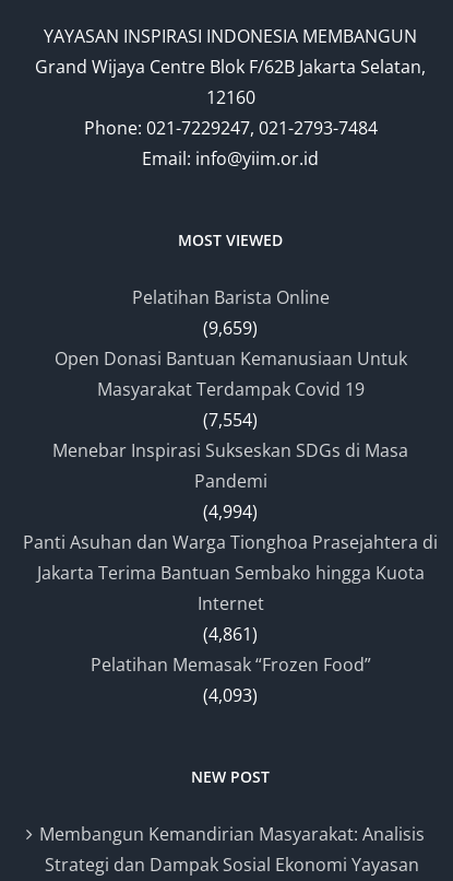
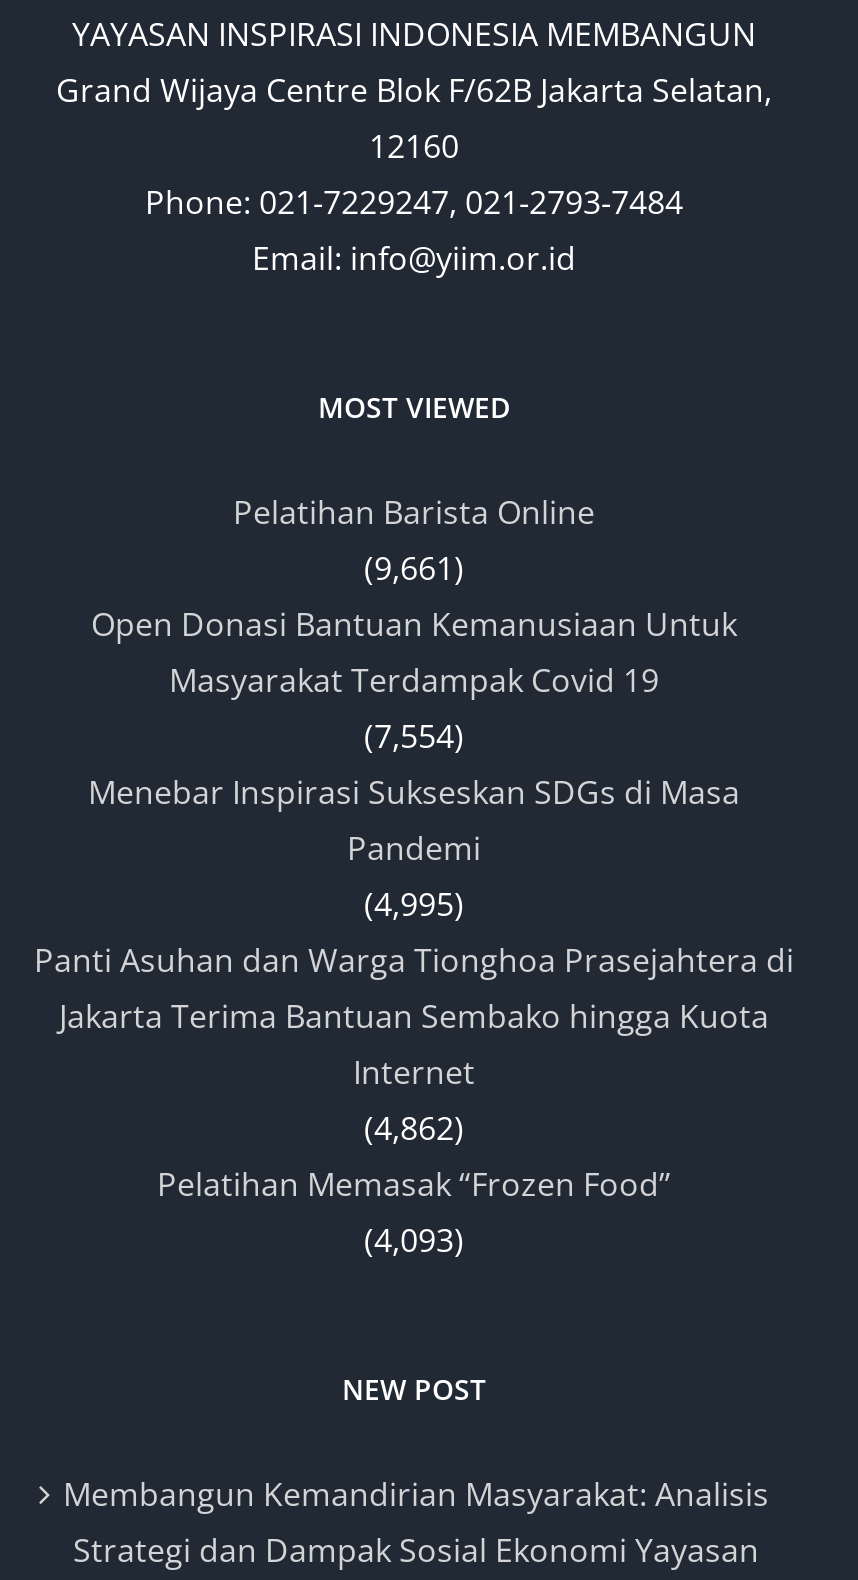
[203,315,258,339] (9,659) -> [364,545,464,589] (9,661)
[203,499,258,523] (4,994) -> [364,881,464,925] (4,995)
[203,621,258,645] (4,861) -> [364,1105,464,1149] (4,862)

